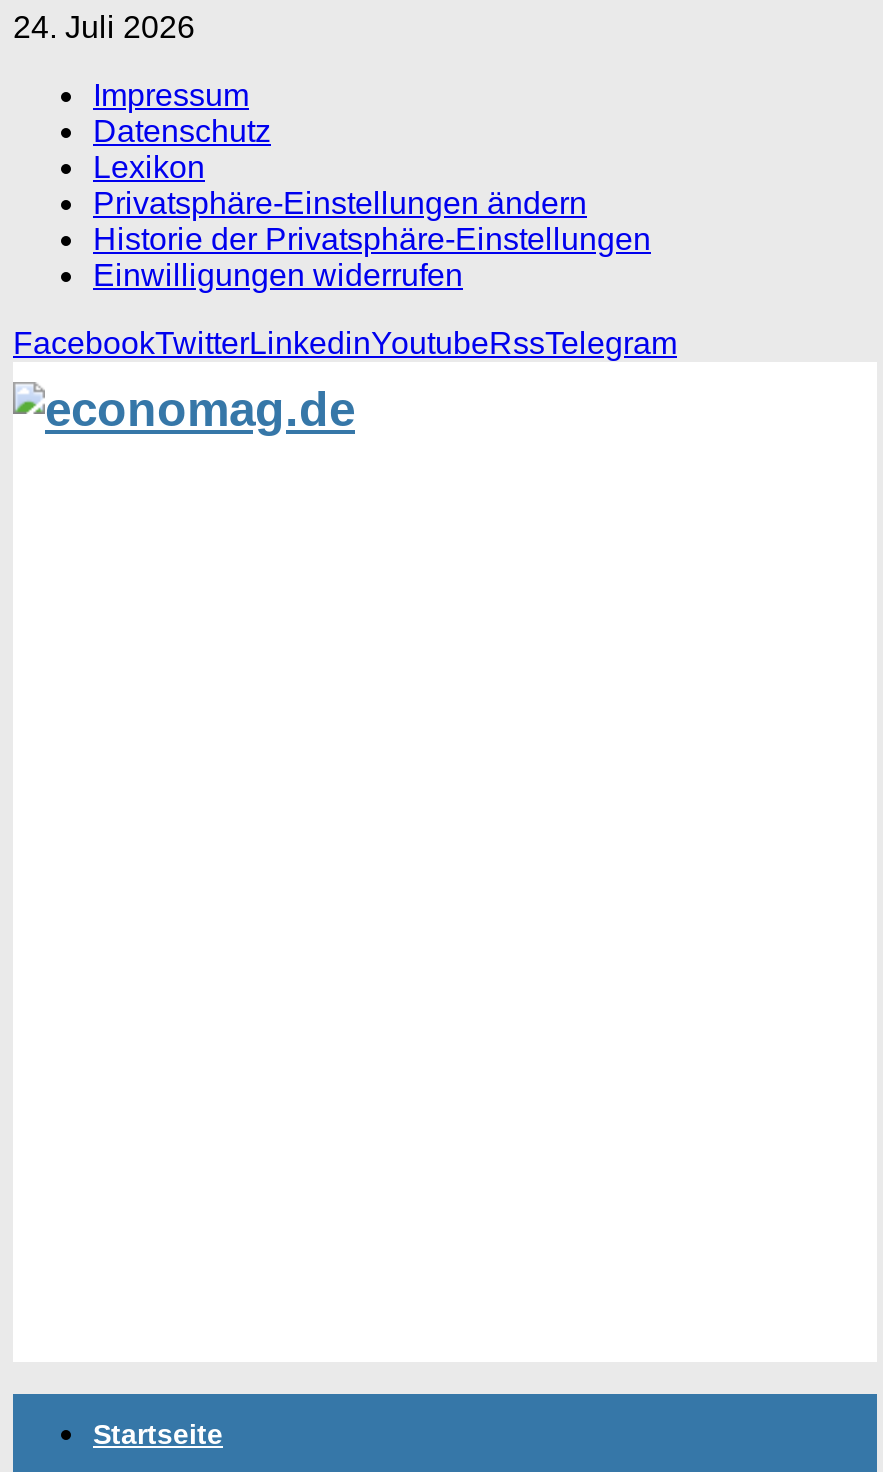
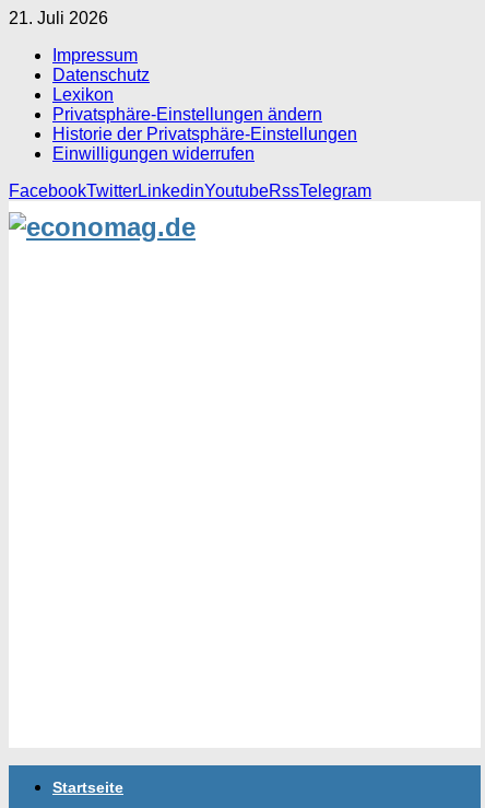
[13,10,195,44] 24. Juli 2026 -> [9,9,108,27] 21. Juli 2026

